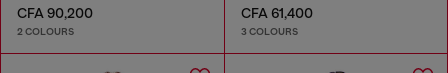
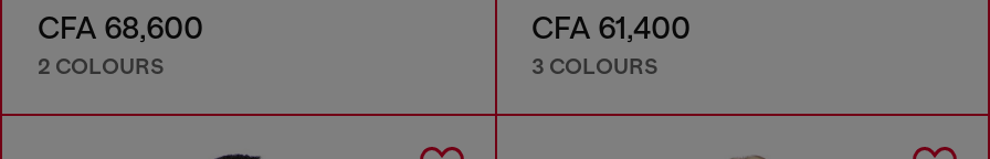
[17,5,93,21] CFA 90,200 -> [38,10,203,45] CFA 68,600

